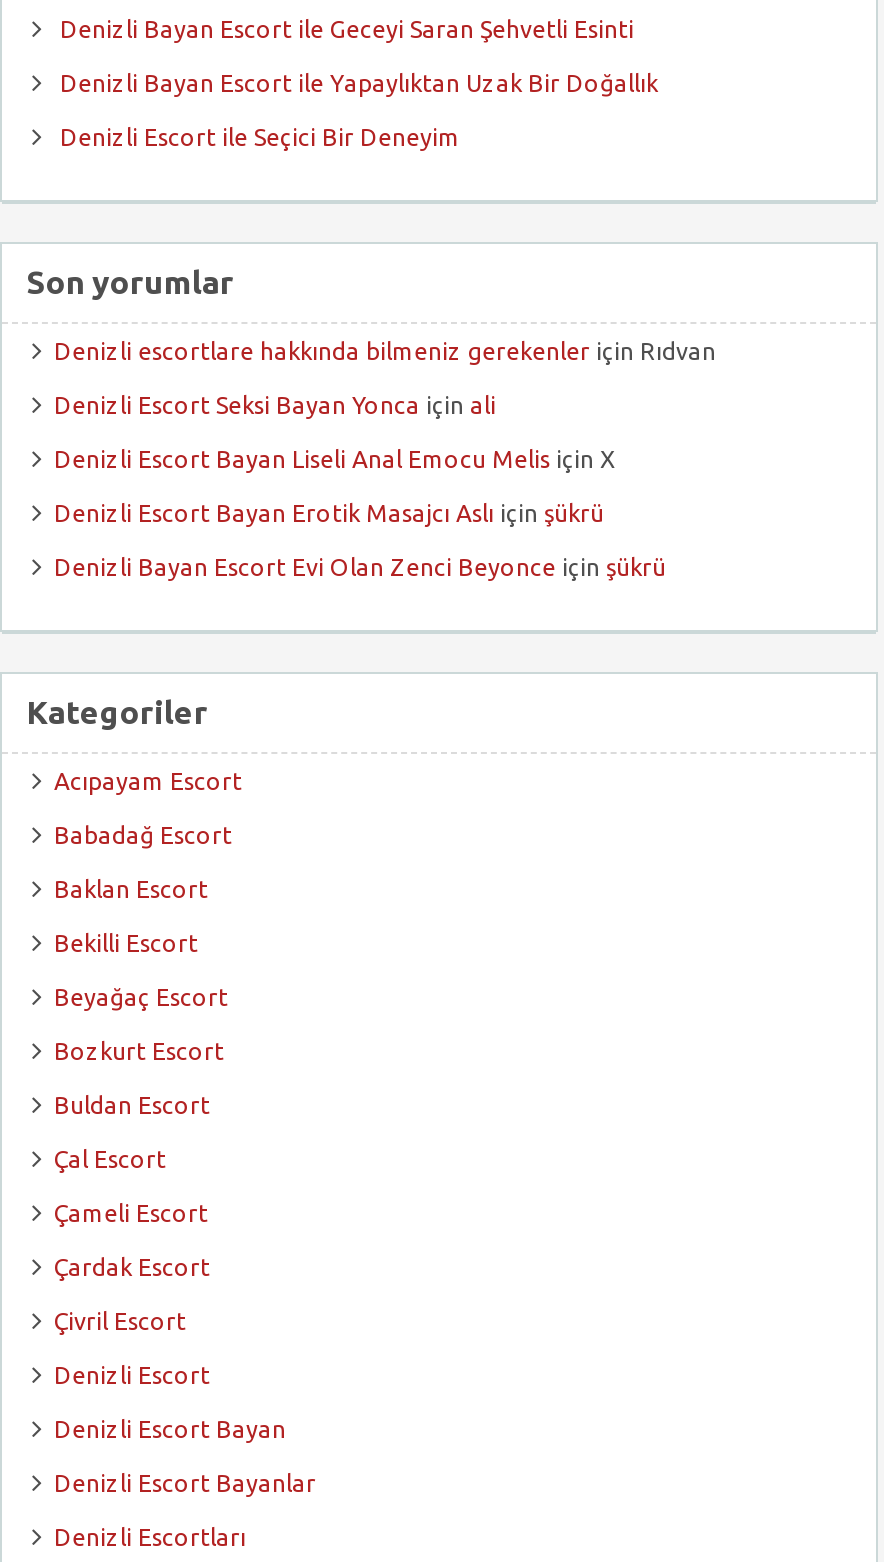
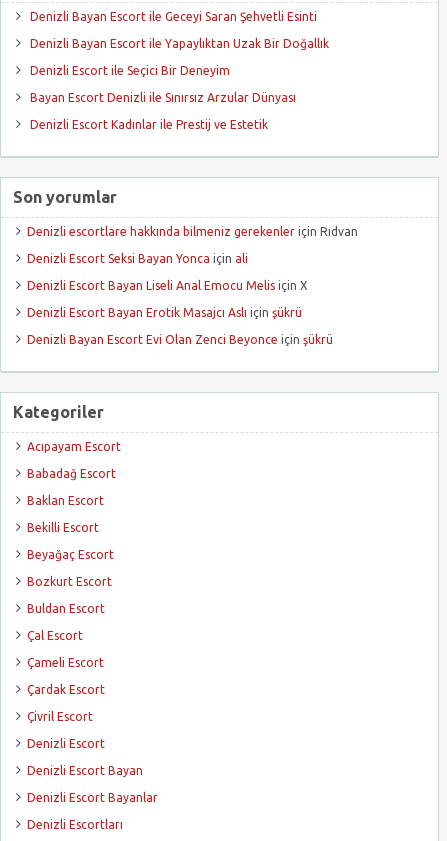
none -> [30,91,296,131] Bayan Escort Denizli ile Sınırsız Arzular Dünyası | Denizli Escort Kadınlar ile Prestij ve Estetik

